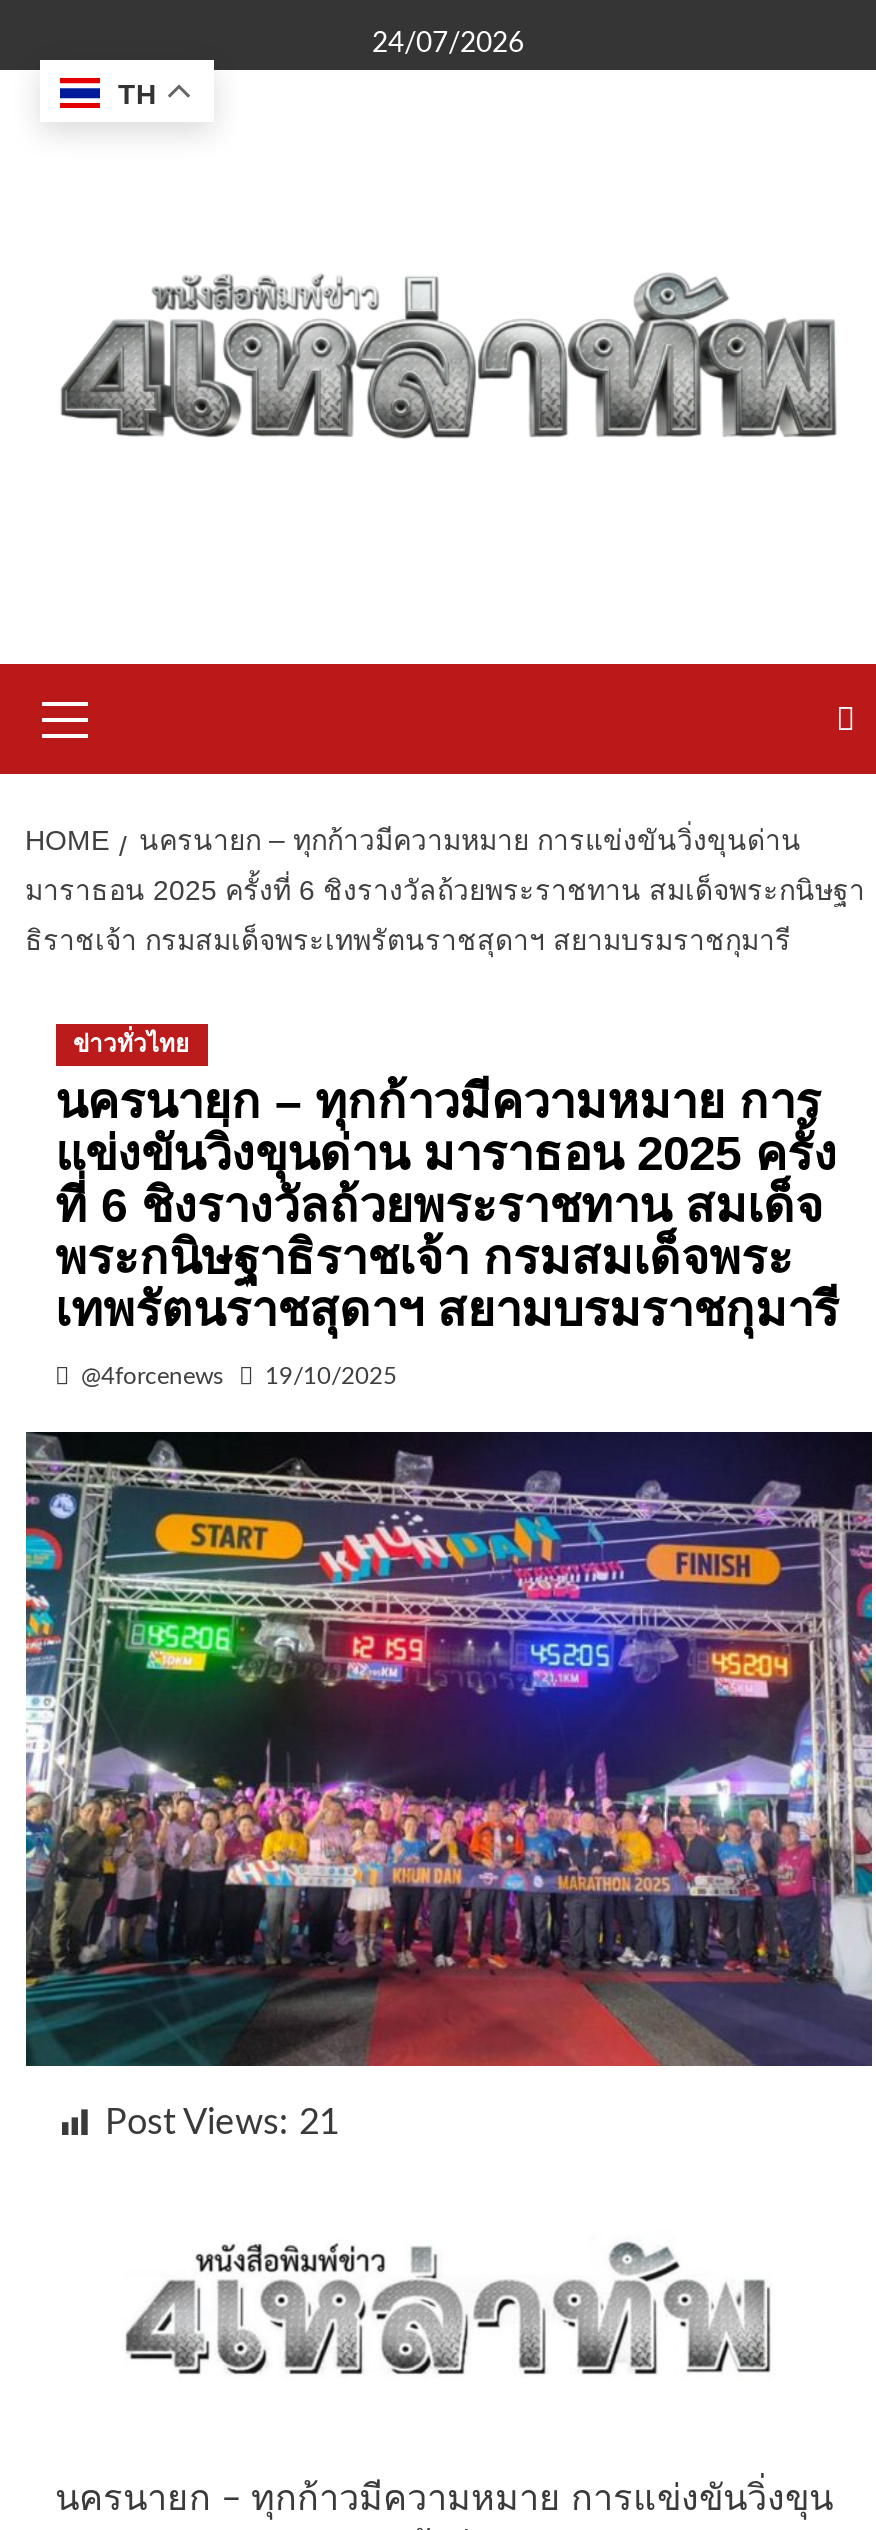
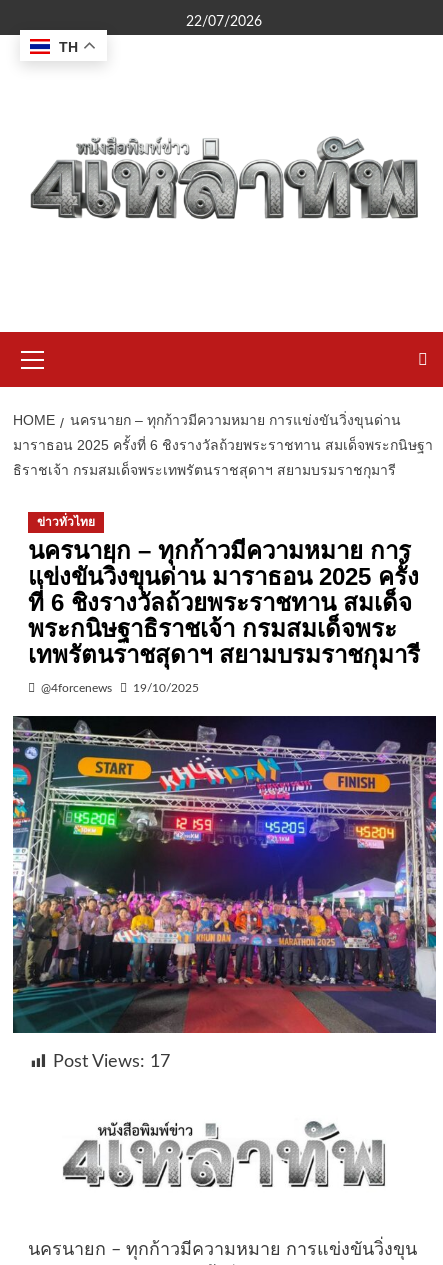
[372,30,524,58] 24/07/2026 -> [186,15,262,29] 22/07/2026
[105,2106,339,2142] Post Views: 21 -> [52,1053,169,1071] Post Views: 17

